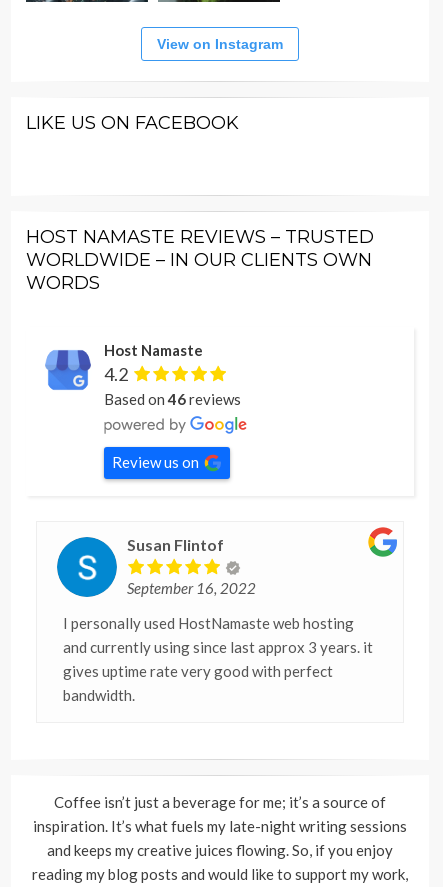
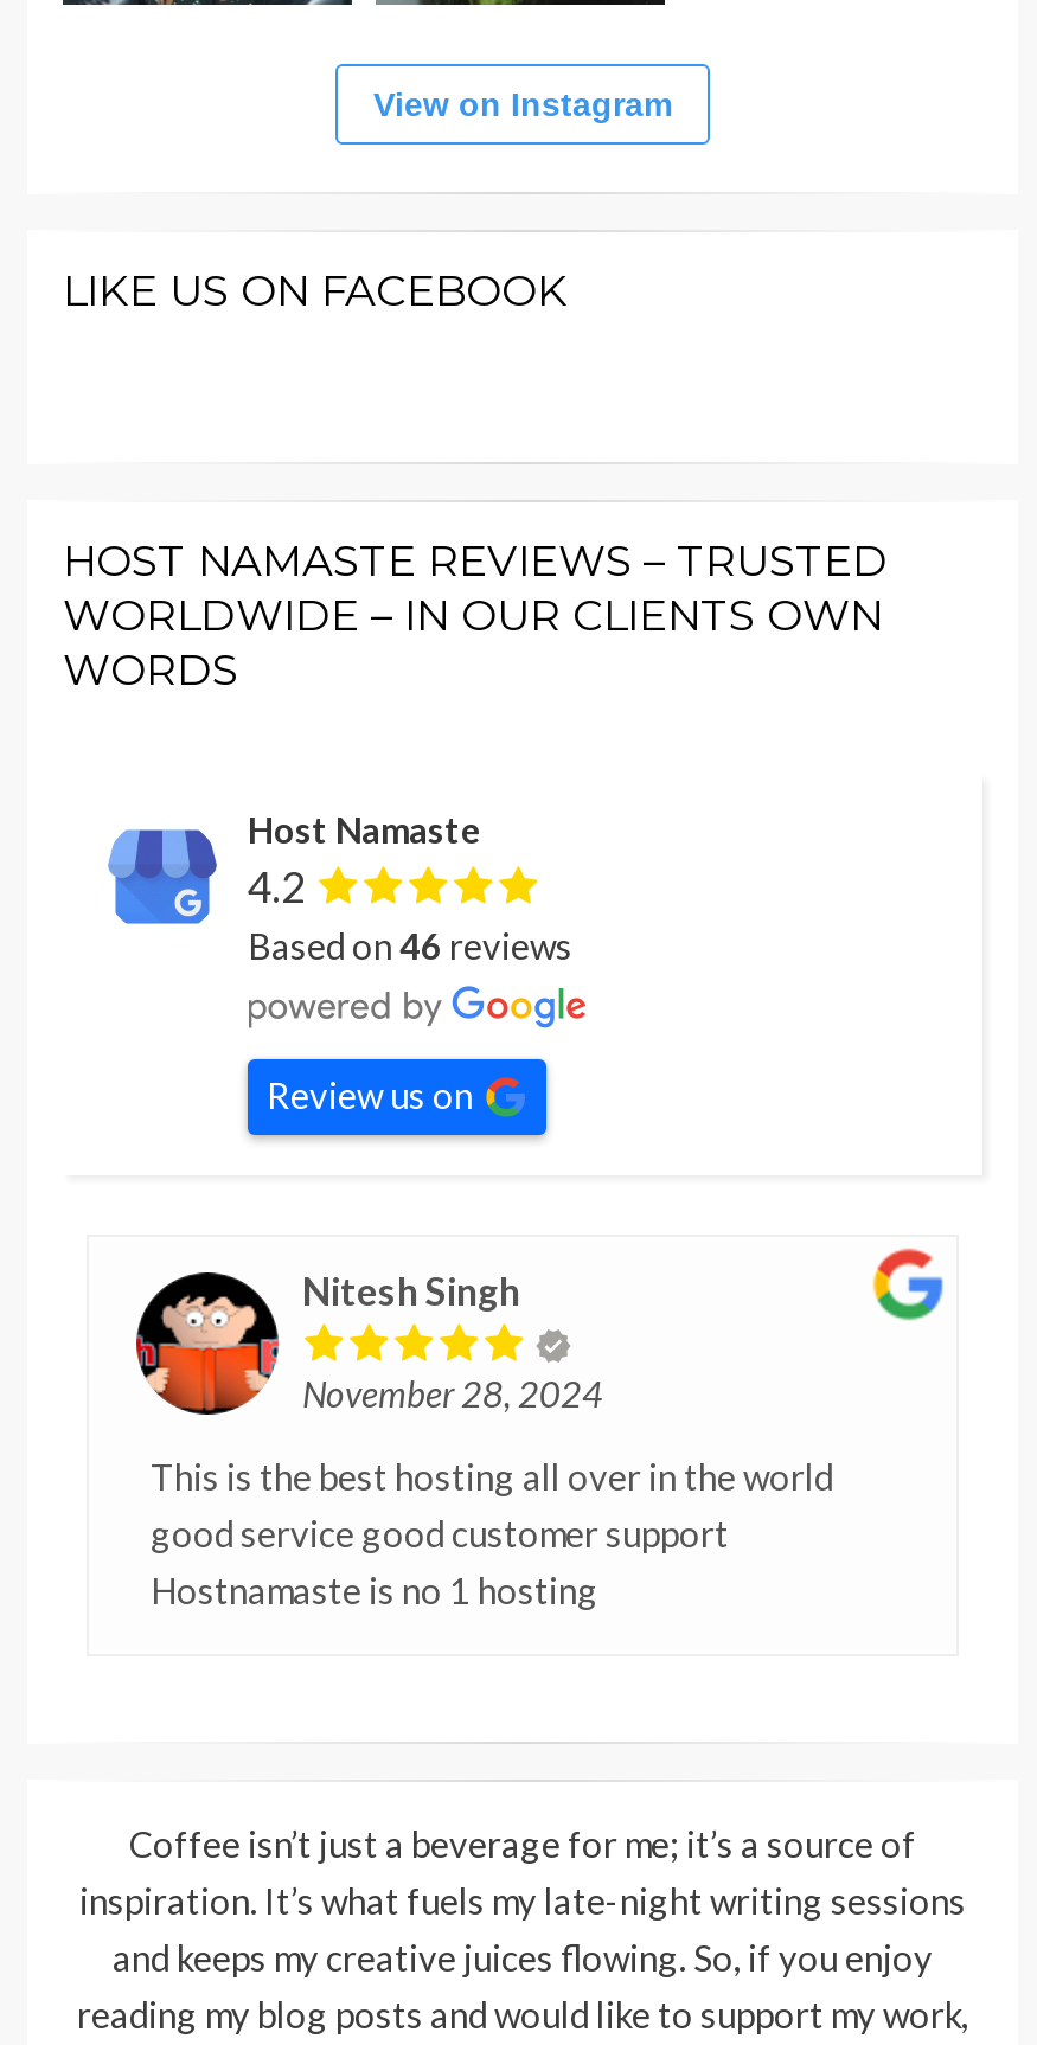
[56,535,224,598] [image] | Susan Flintof -> [134,1267,520,1379] [image] | Nitesh Singh
[127,579,256,597] September 16, 2022 -> [302,1372,603,1414] November 28, 2024
[63,614,373,704] I personally used HostNamaste web hosting | and currently using since last approx 3 years. it | gives uptime rate very good with perfect | bandwidth. -> [151,1454,833,1611] This is the best hosting all over in the world | good service good customer support | Hostnamaste is no 1 hosting

